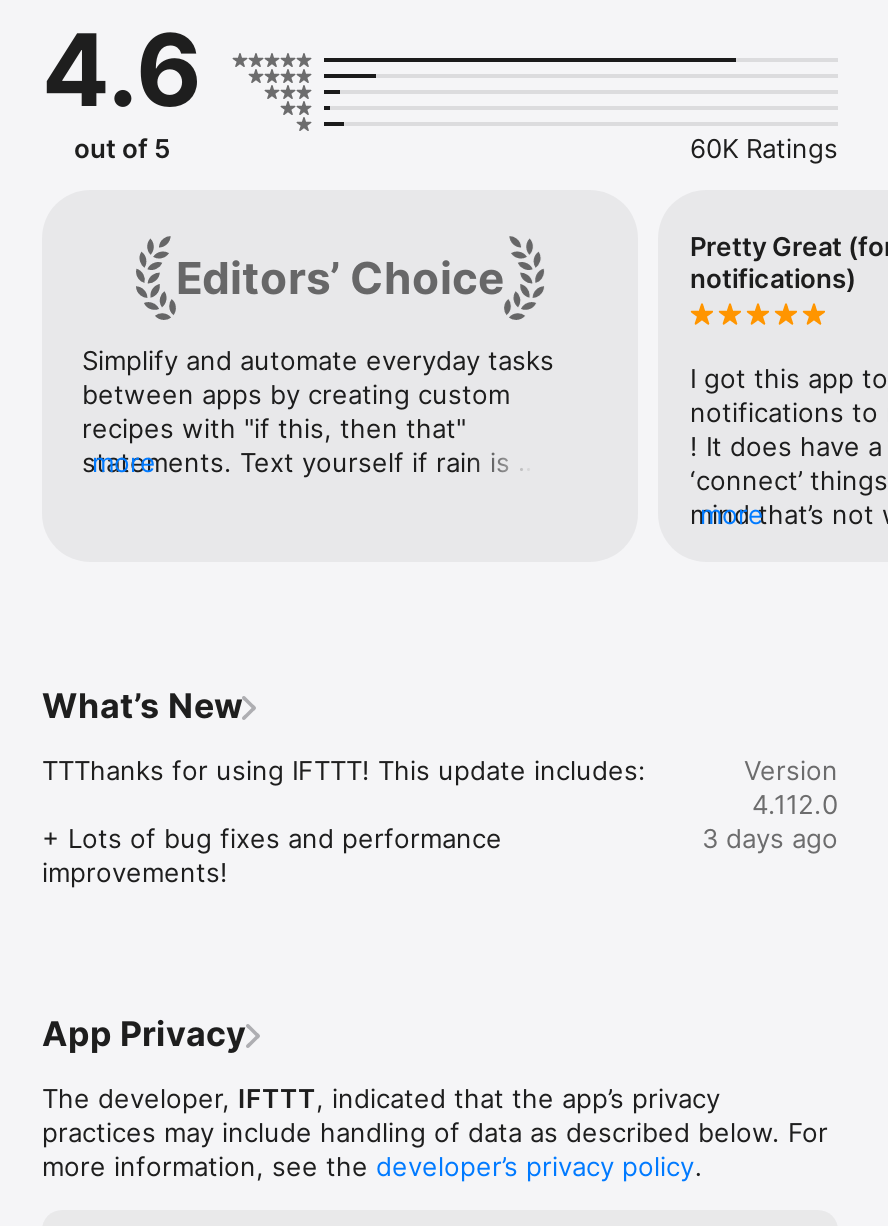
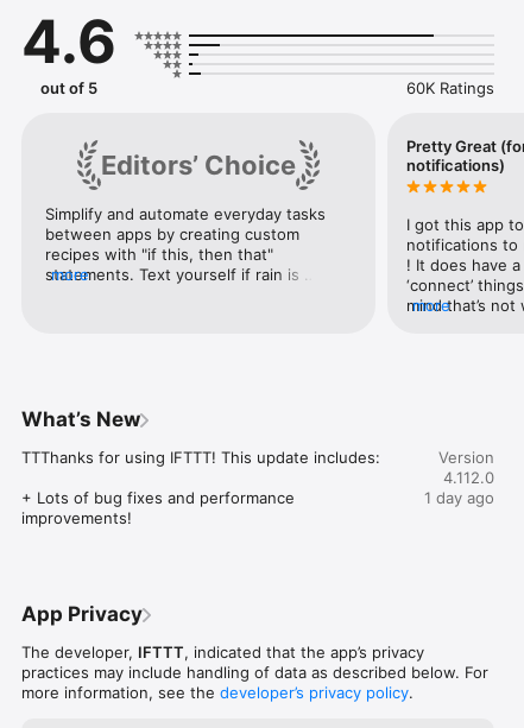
[702,822,838,854] 3 days ago -> [424,488,494,507] 1 day ago

